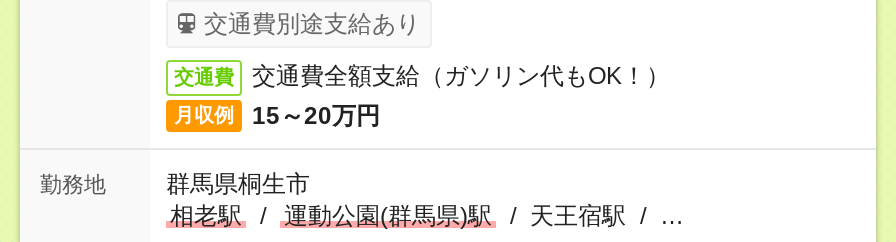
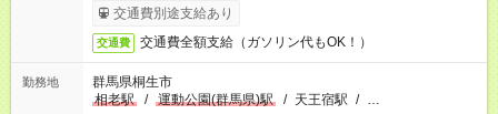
[174,102,380,130] 月収例 | 15～20万円 -> none

